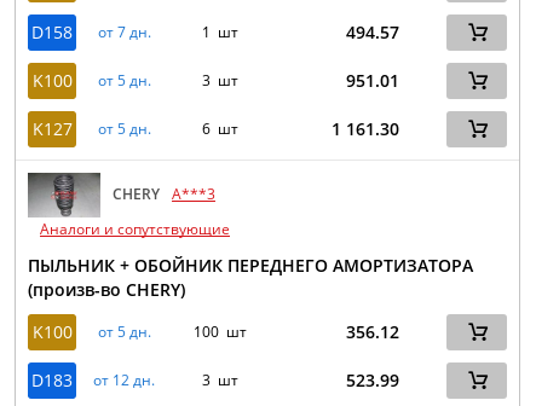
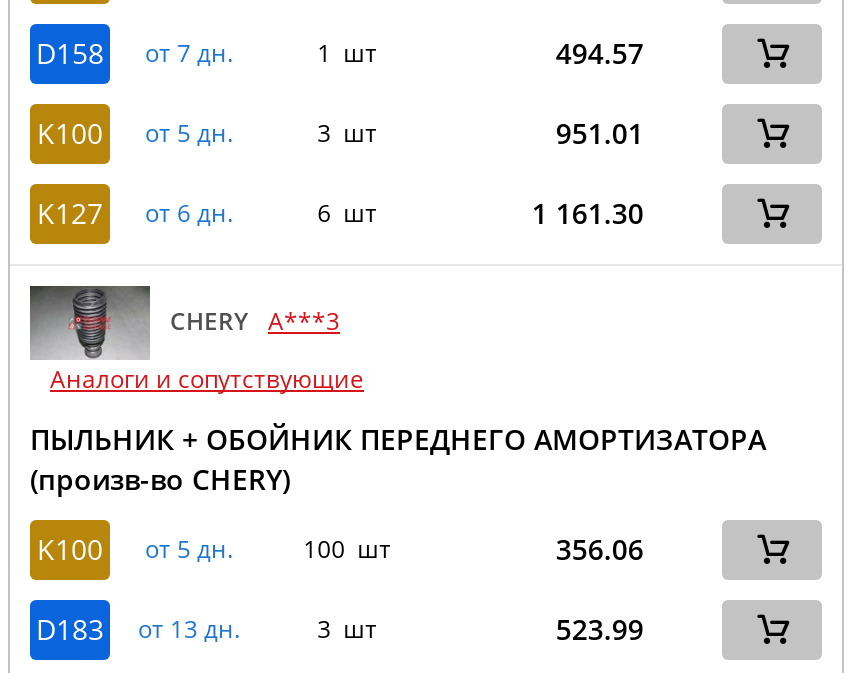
[32,117,151,140] K127 от 5 дн. -> [37,194,233,232] K127 от 6 дн.
[346,320,399,343] 356.12 -> [556,530,644,568] 356.06
[31,368,155,391] D183 от 12 дн. -> [36,610,240,648] D183 от 13 дн.

